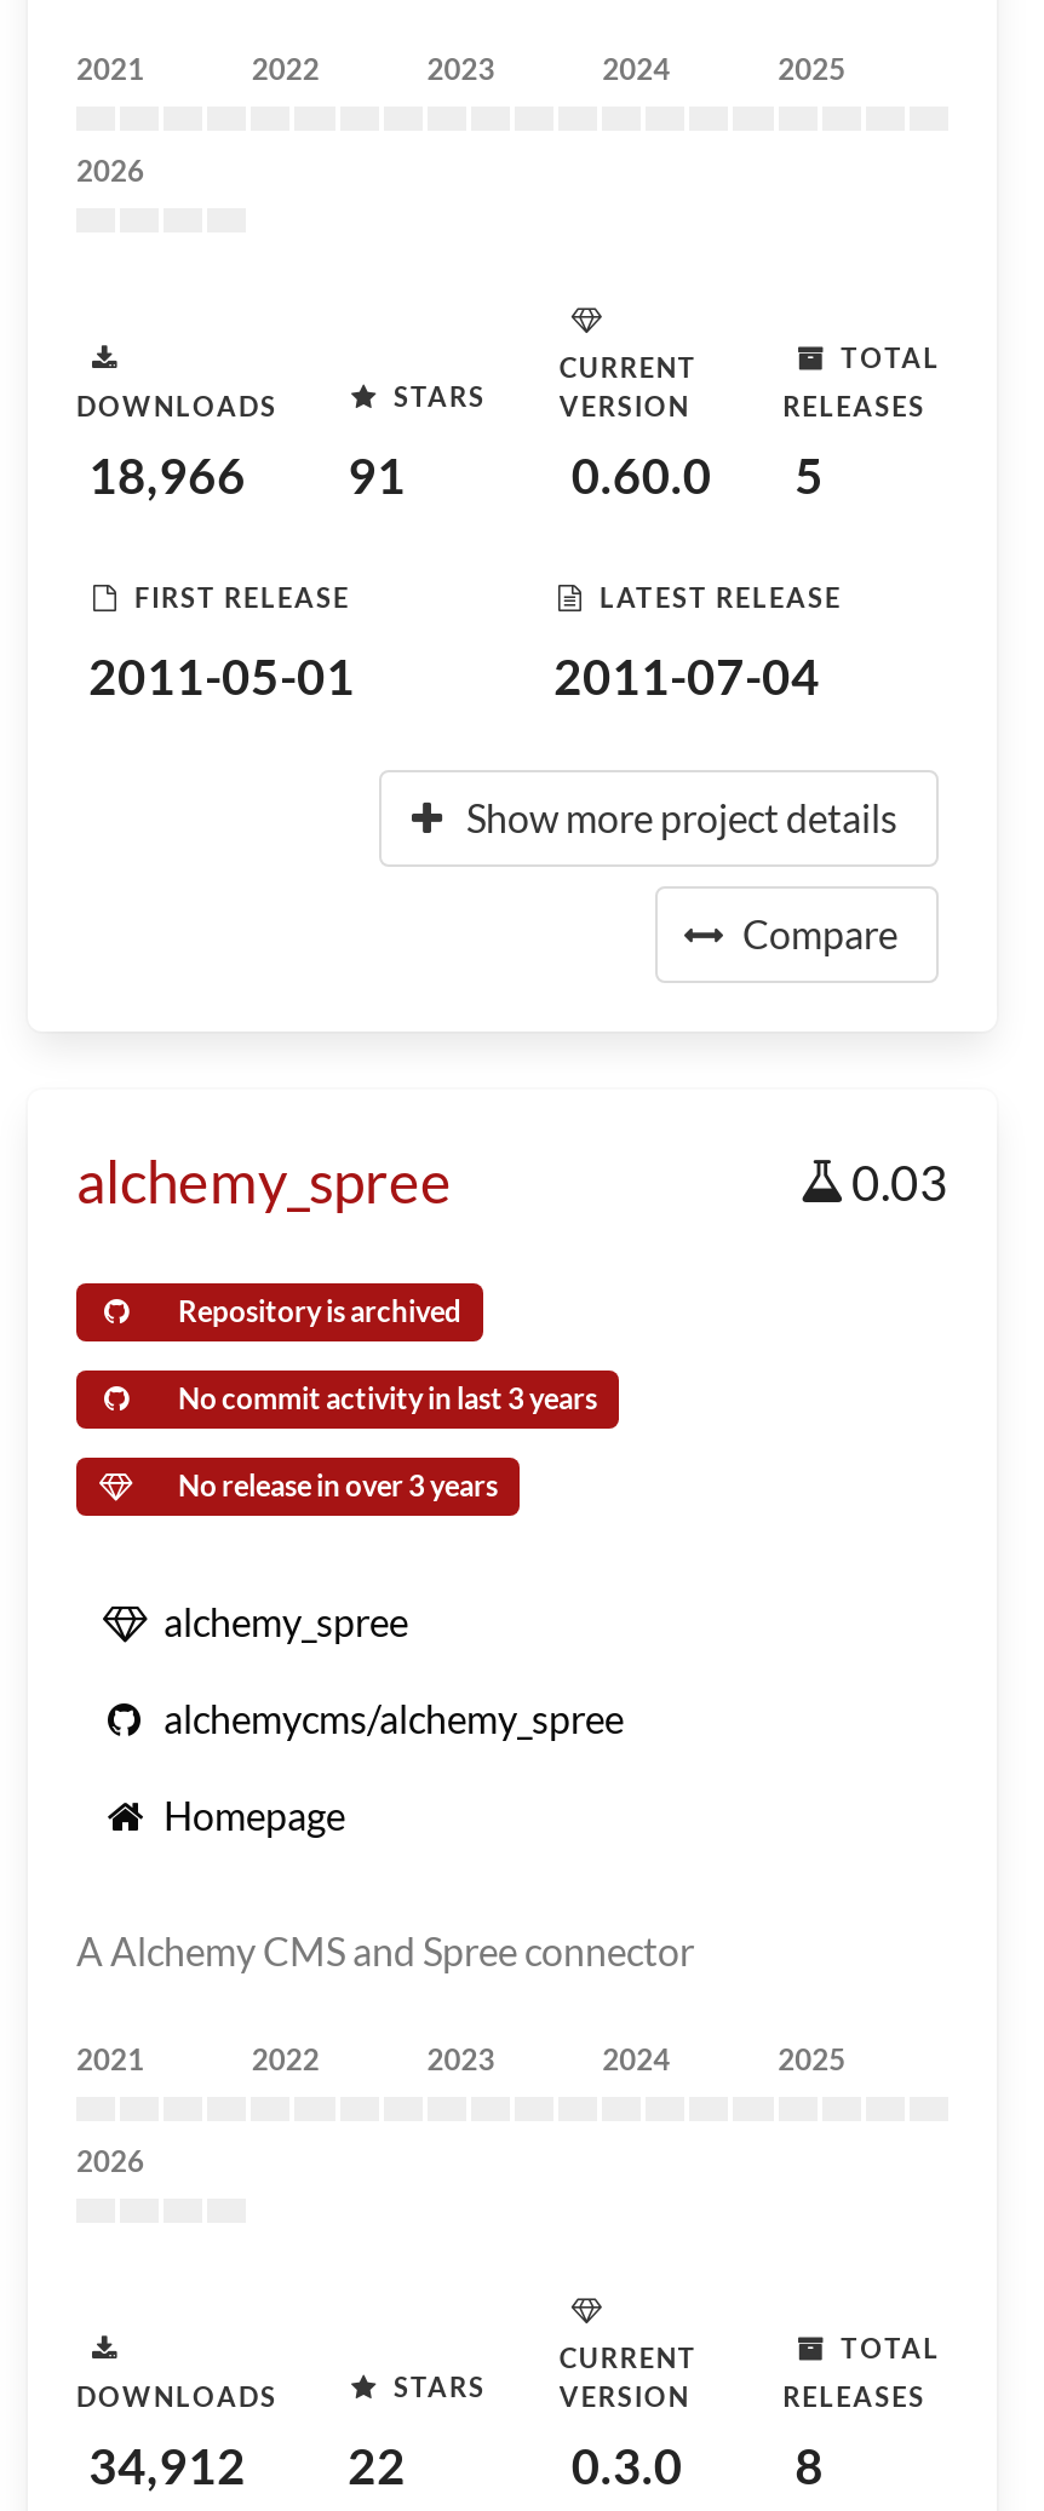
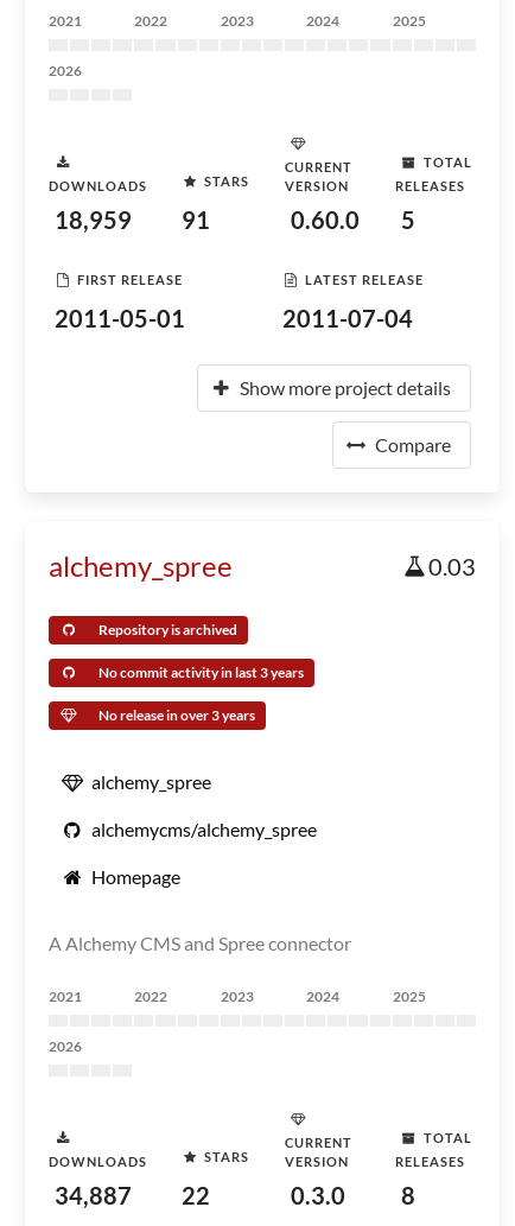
[88,446,406,504] 18,966 91 -> [55,205,210,234] 18,959 91
[88,2436,406,2494] 34,912 22 -> [55,1181,210,1209] 34,887 22

